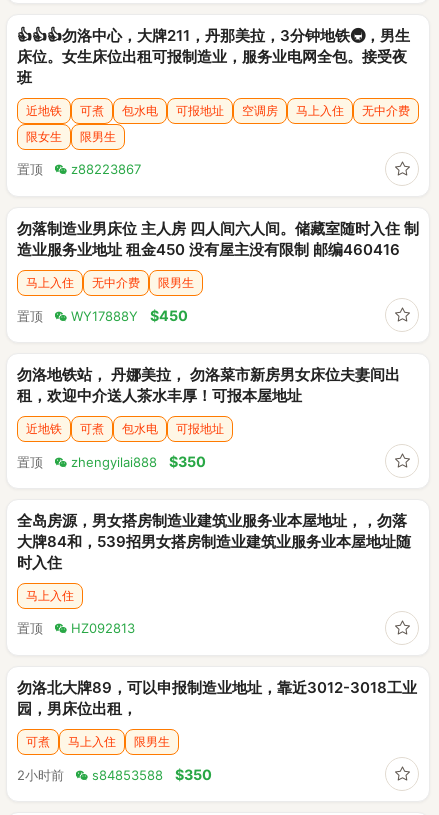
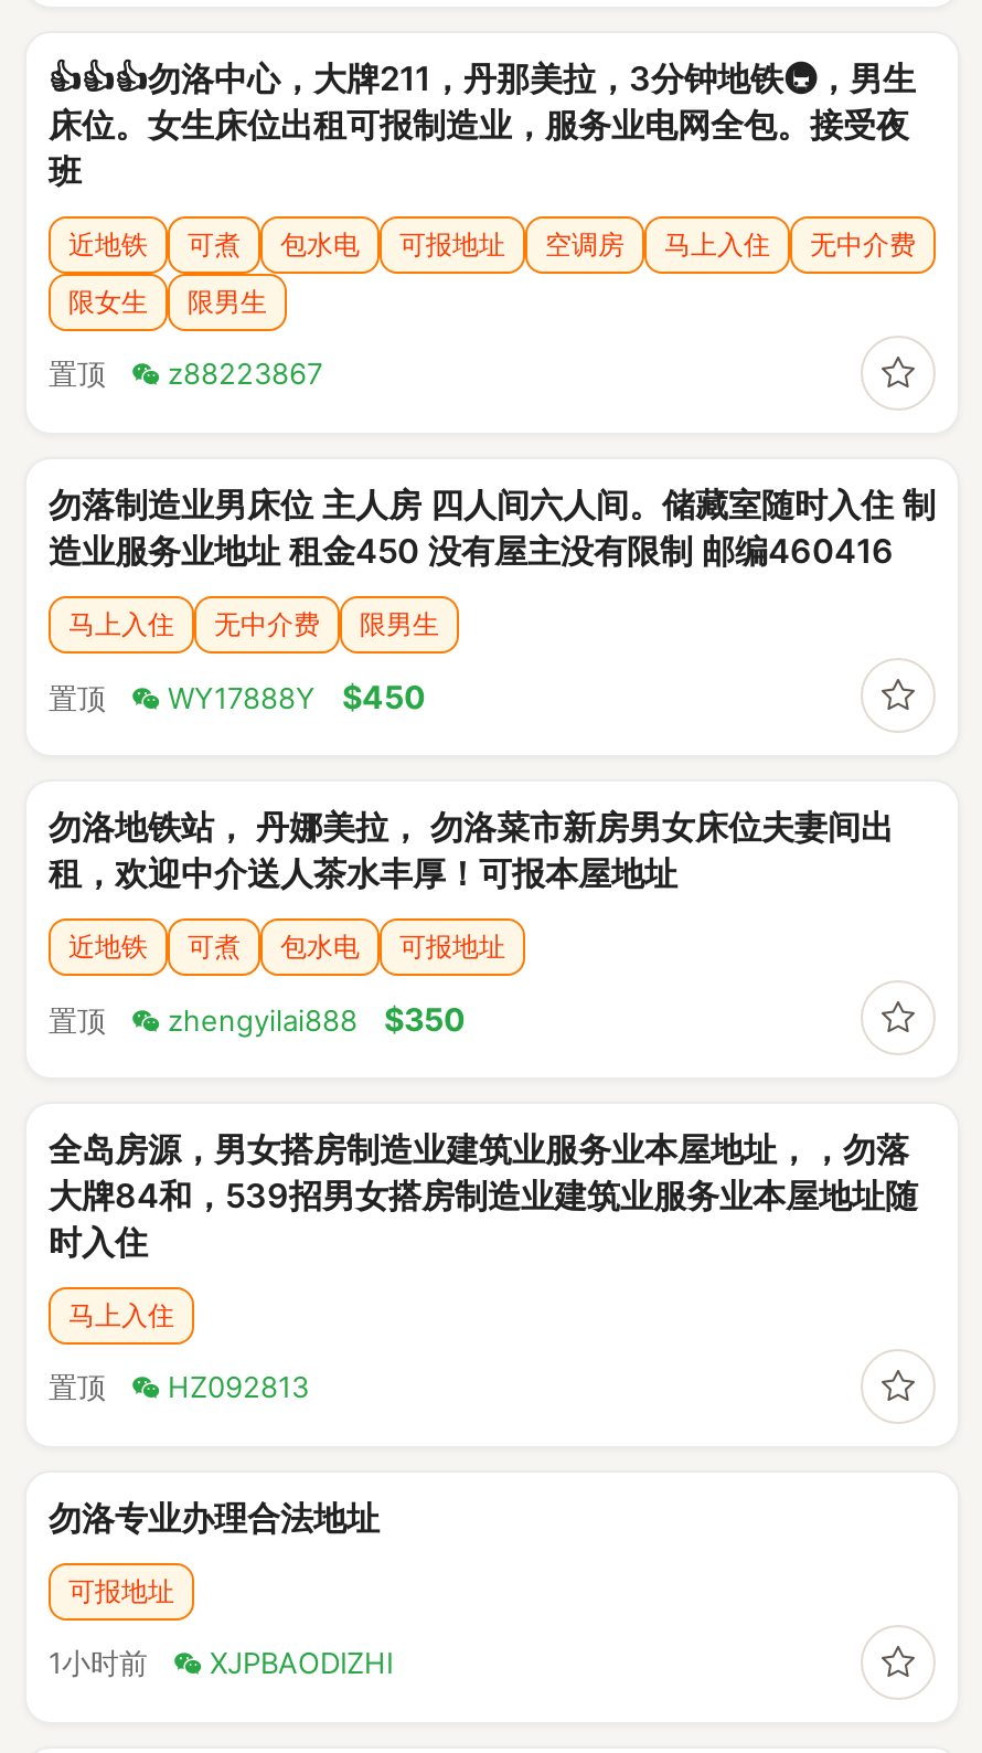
[17,678,417,718] 勿洛北大牌89，可以申报制造业地址，靠近3012-3018工业 | 园，男床位出租， -> [49,1497,380,1539] 勿洛专业办理合法地址
[26,734,170,749] 可煮 | 马上入住 | 限男生 -> [68,1574,174,1607] 可报地址
[17,765,212,782] 2小时前 | s84853588 | $350 -> [49,1644,393,1679] 1小时前 | XJPBAODIZHI

